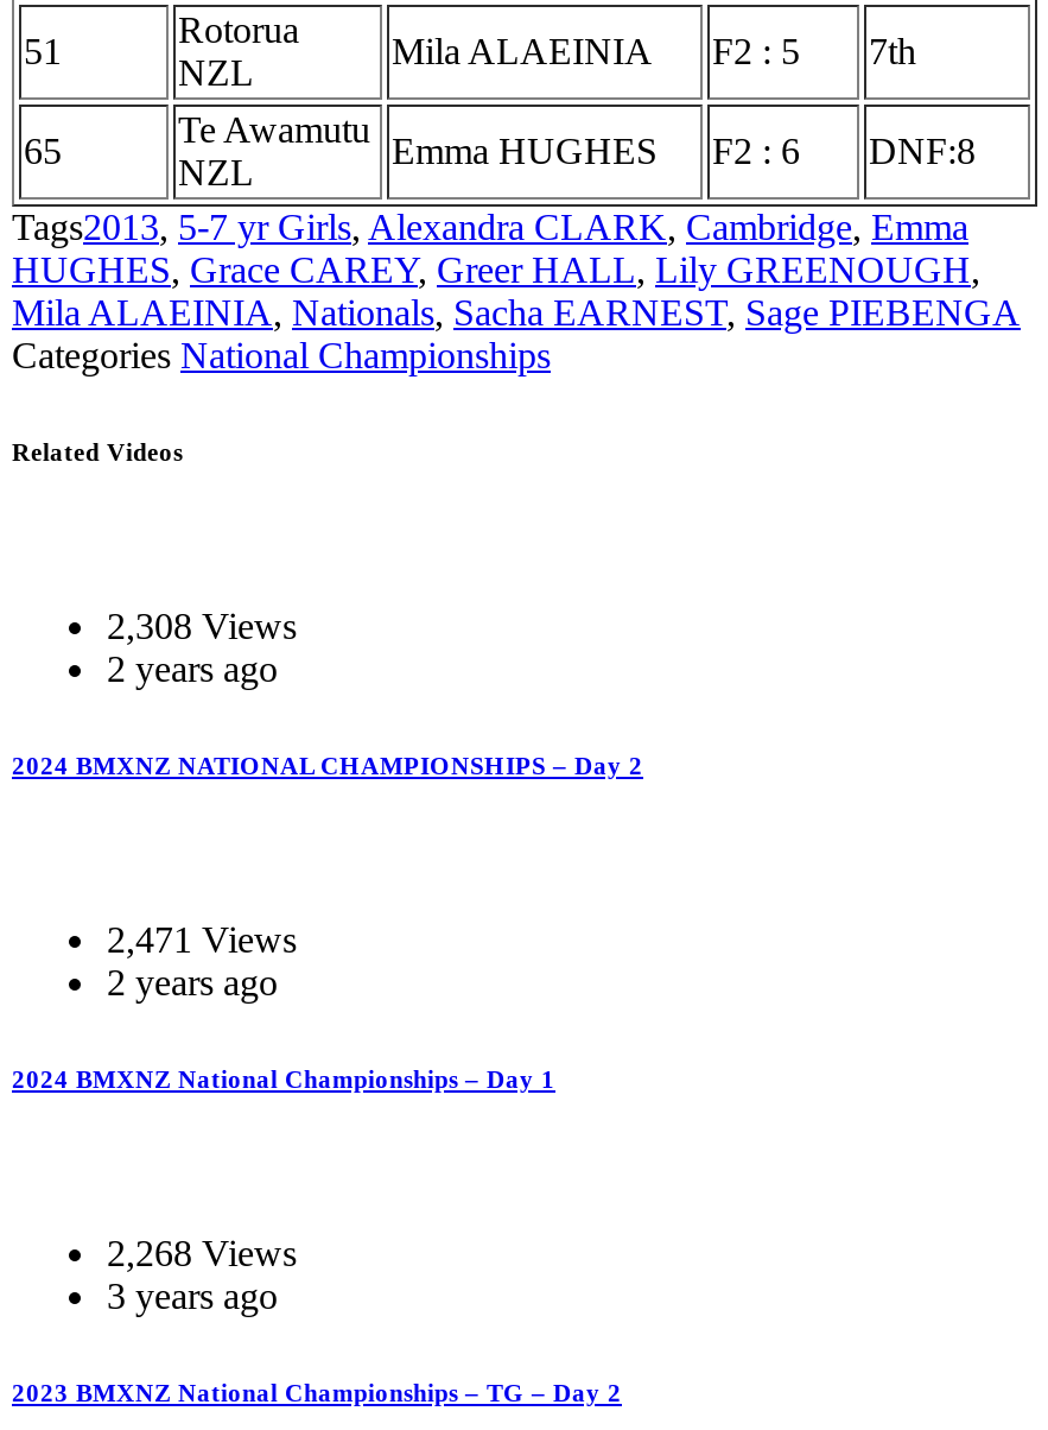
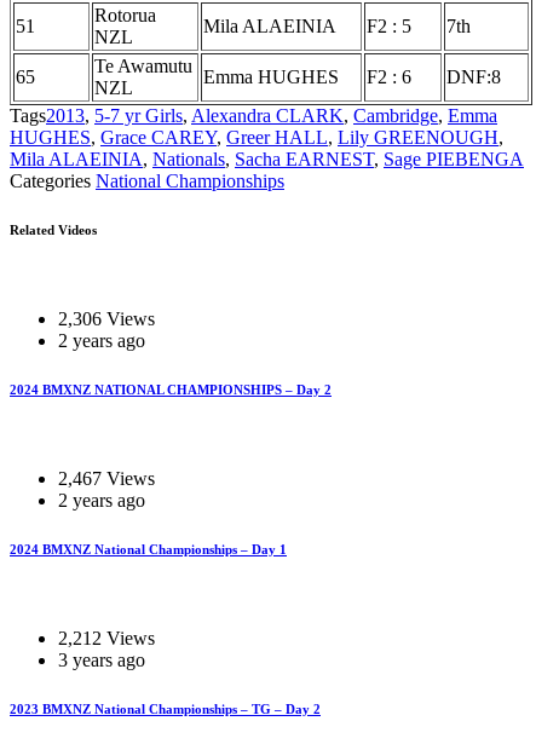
[107,605,297,646] 2,308 Views -> [58,308,155,329] 2,306 Views
[107,919,297,959] 2,471 Views -> [58,468,155,488] 2,467 Views
[107,1232,297,1273] 2,268 Views -> [58,628,155,648] 2,212 Views

